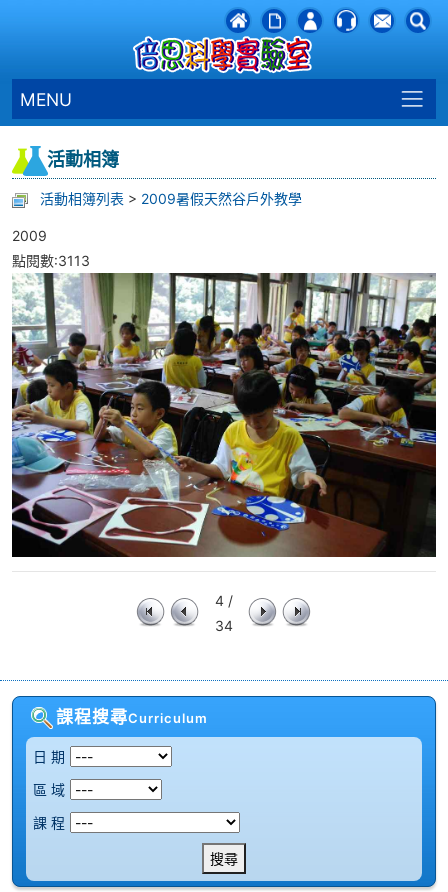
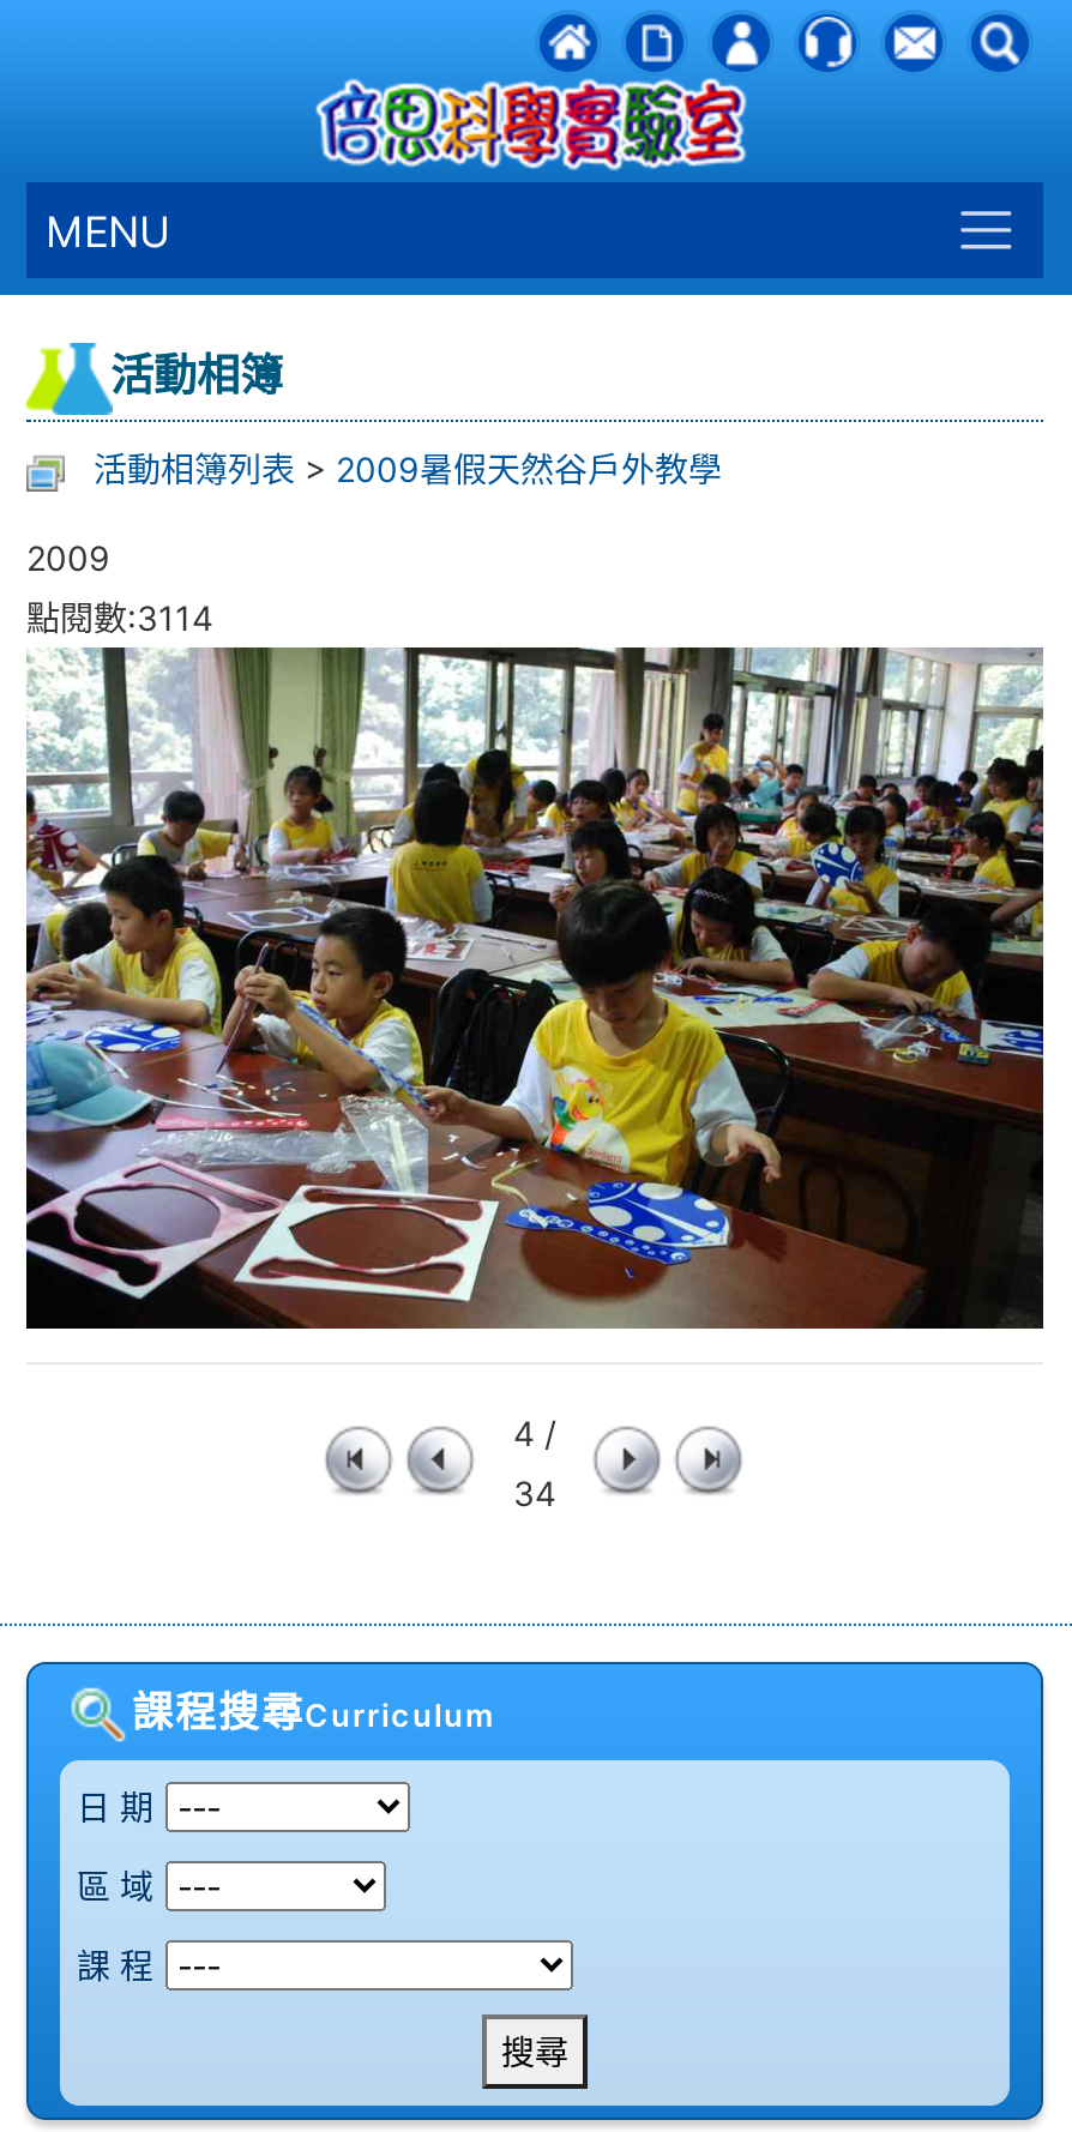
[12,252,90,269] 點閱數:3113 -> [26,598,213,638] 點閱數:3114

